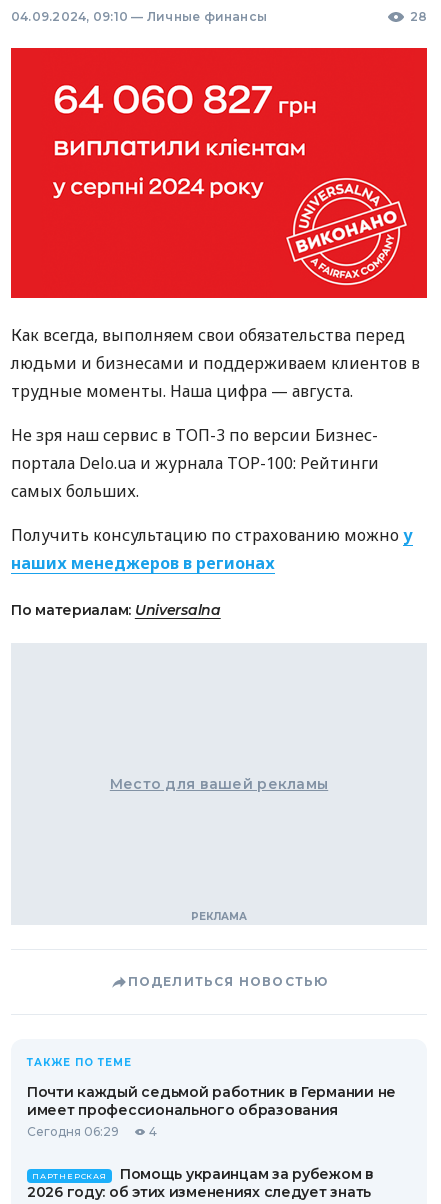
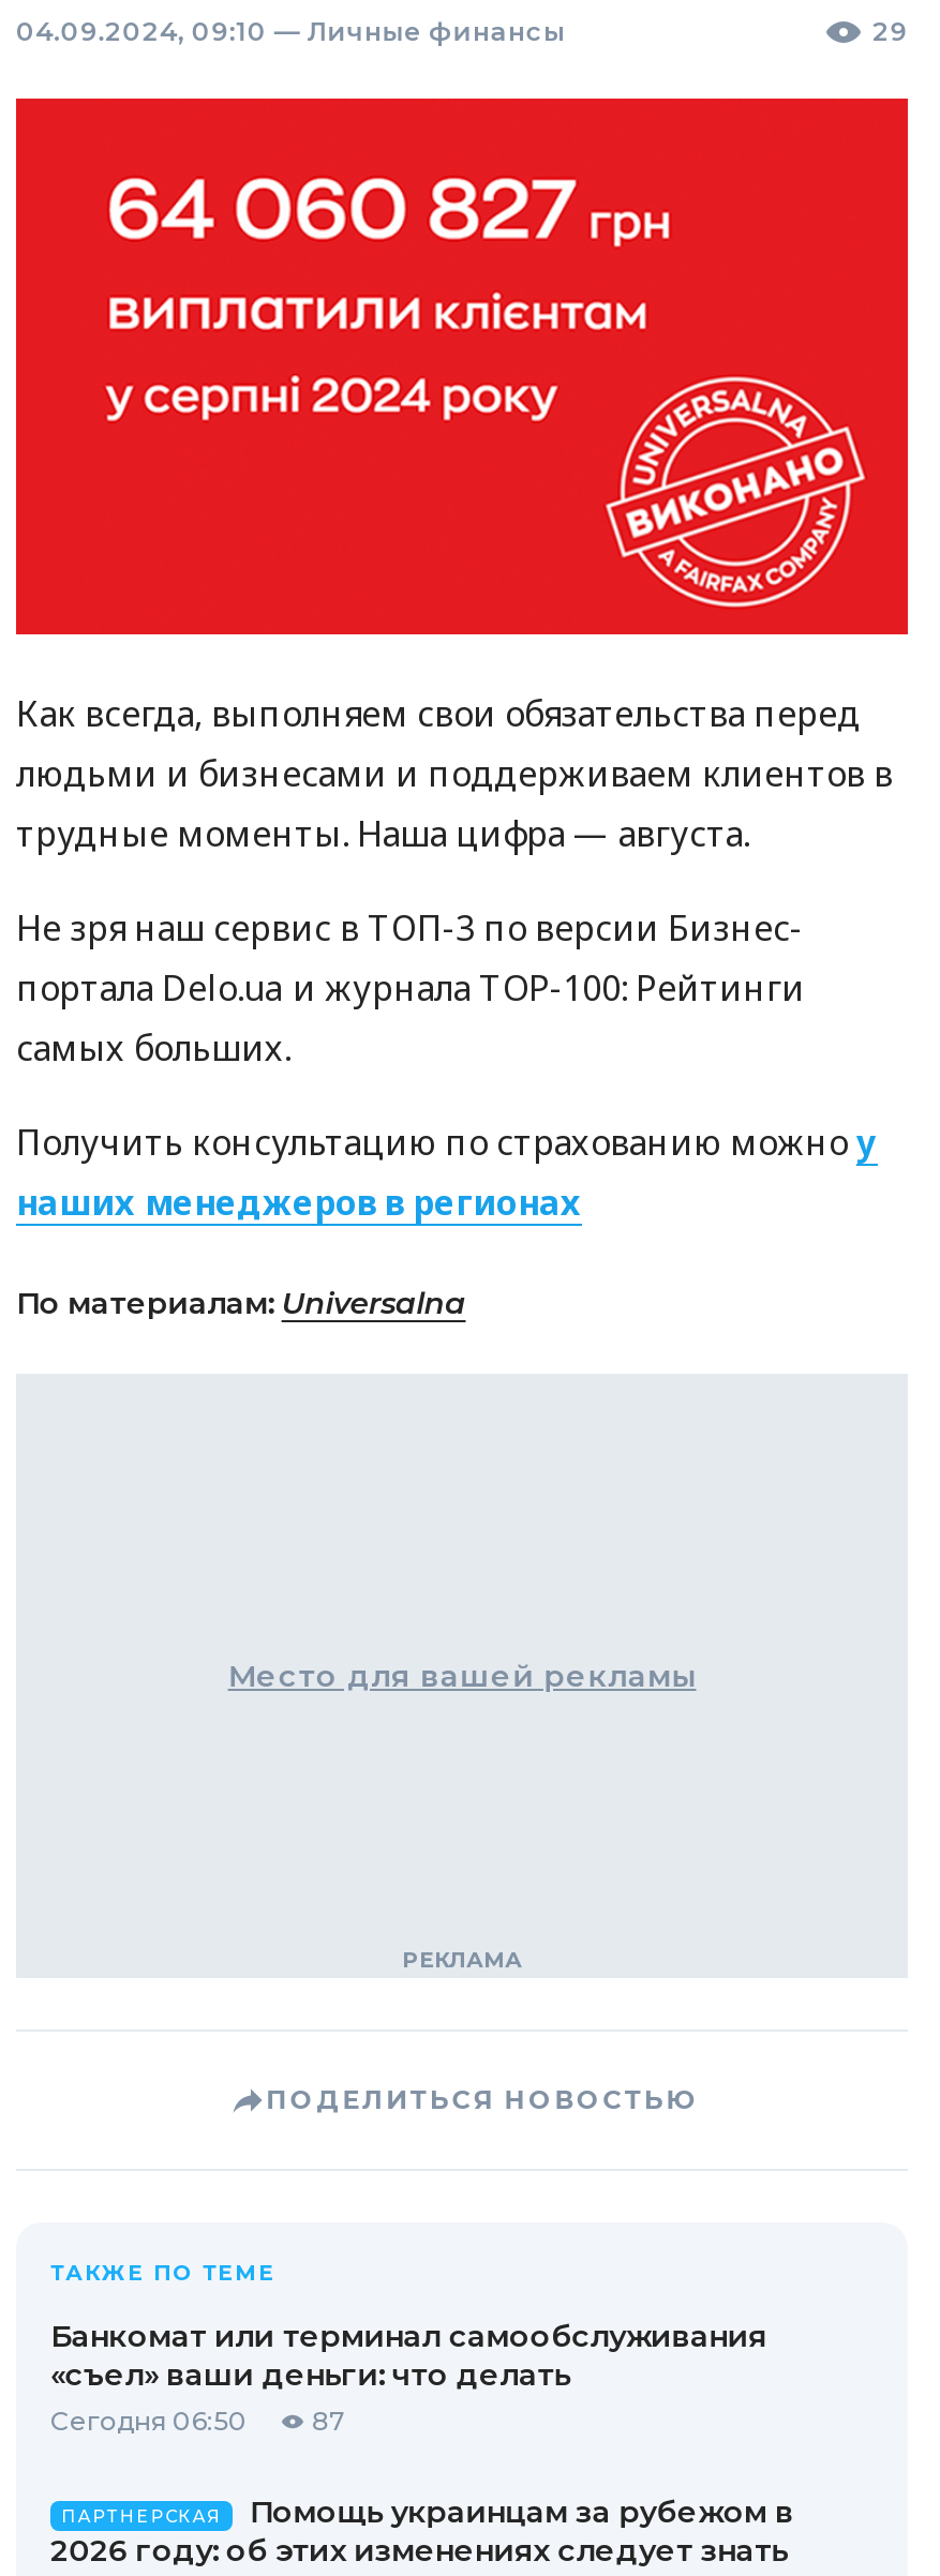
[409,9,427,24] 28 -> [872,15,908,47] 29
[27,1083,396,1139] Почти каждый седьмой работник в Германии не | имеет профессионального образования | Сегодня 06:29 | 4 -> [50,2316,767,2436] Банкомат или терминал самообслуживания | «съел» ваши деньги: что делать | Сегодня 06:50 | 87

